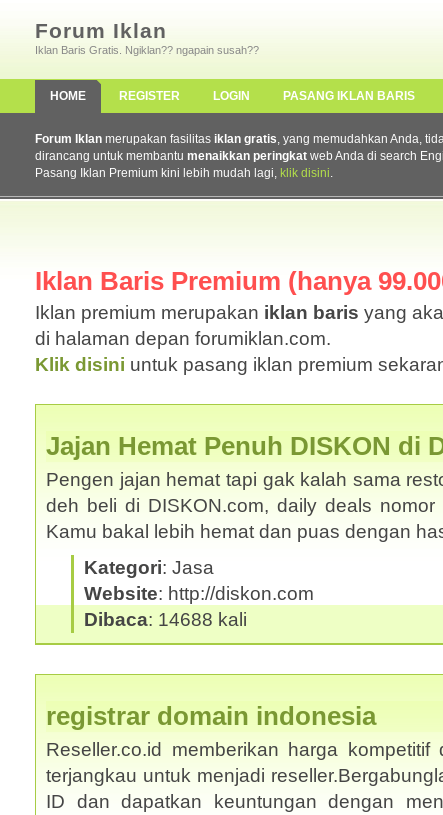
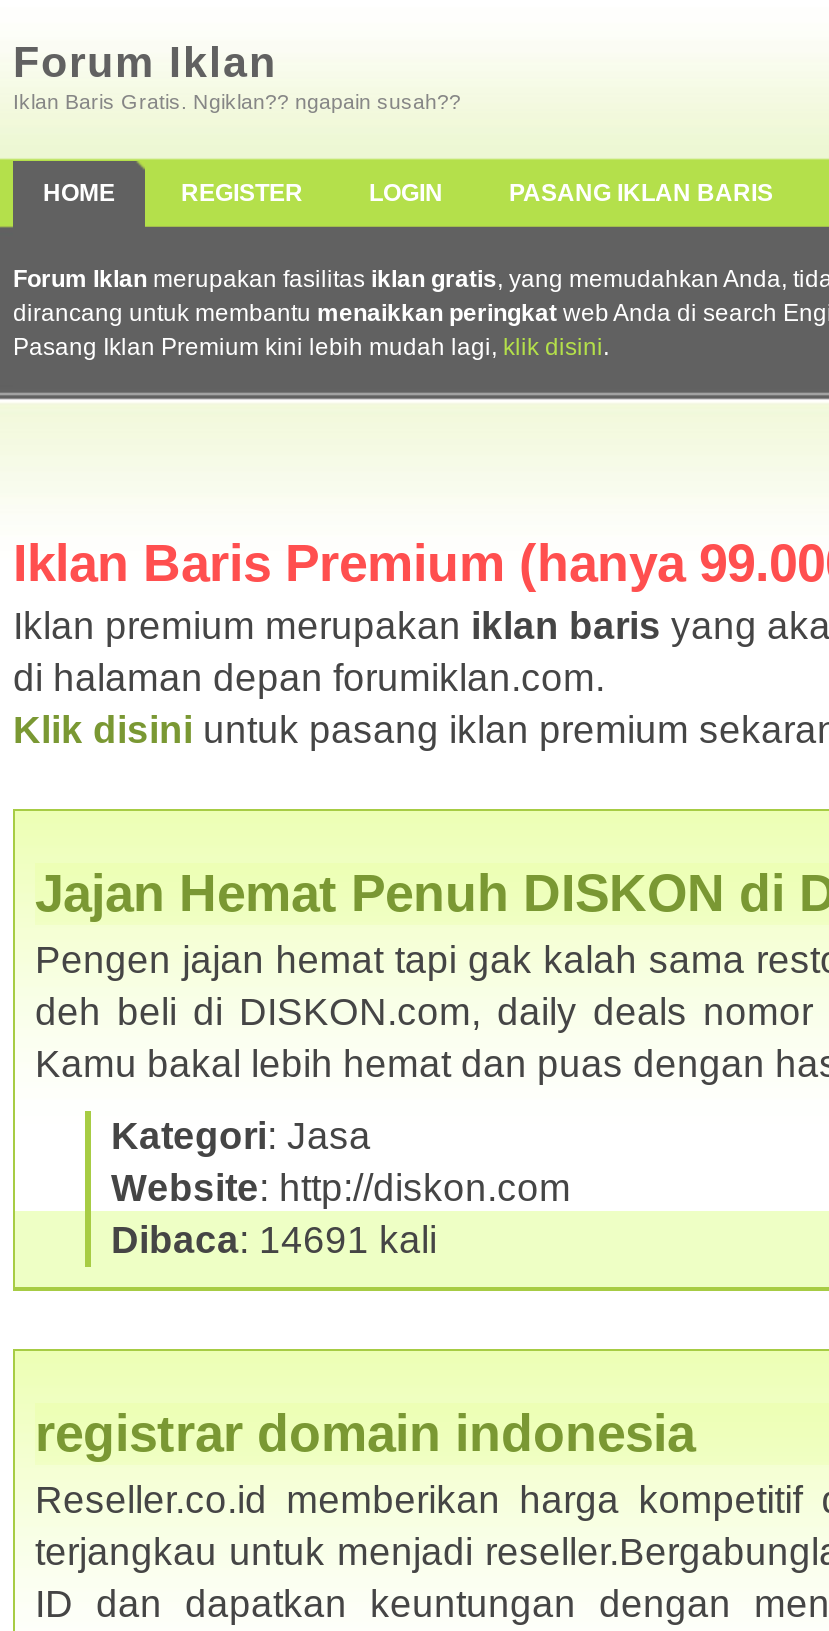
[84,609,247,630] Dibaca: 14688 kali -> [111,1219,437,1261] Dibaca: 14691 kali

